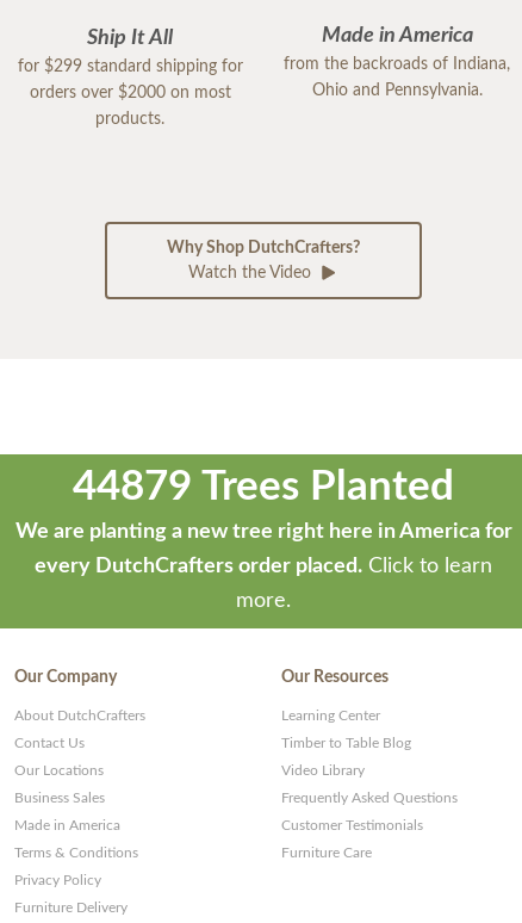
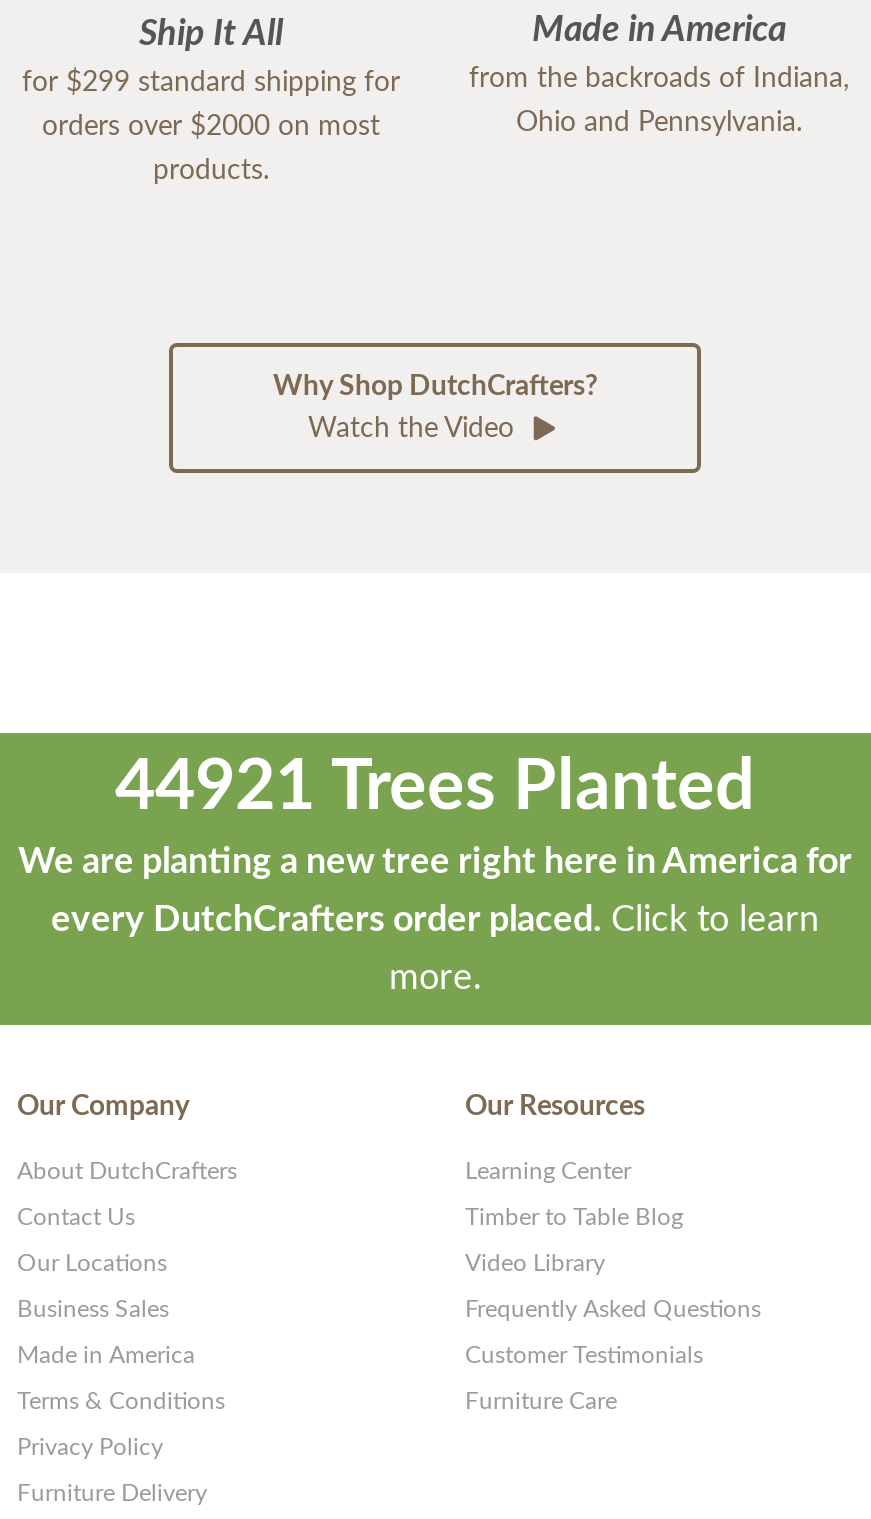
[73,466,454,507] 44879 Trees Planted -> [115,752,755,822] 44921 Trees Planted

